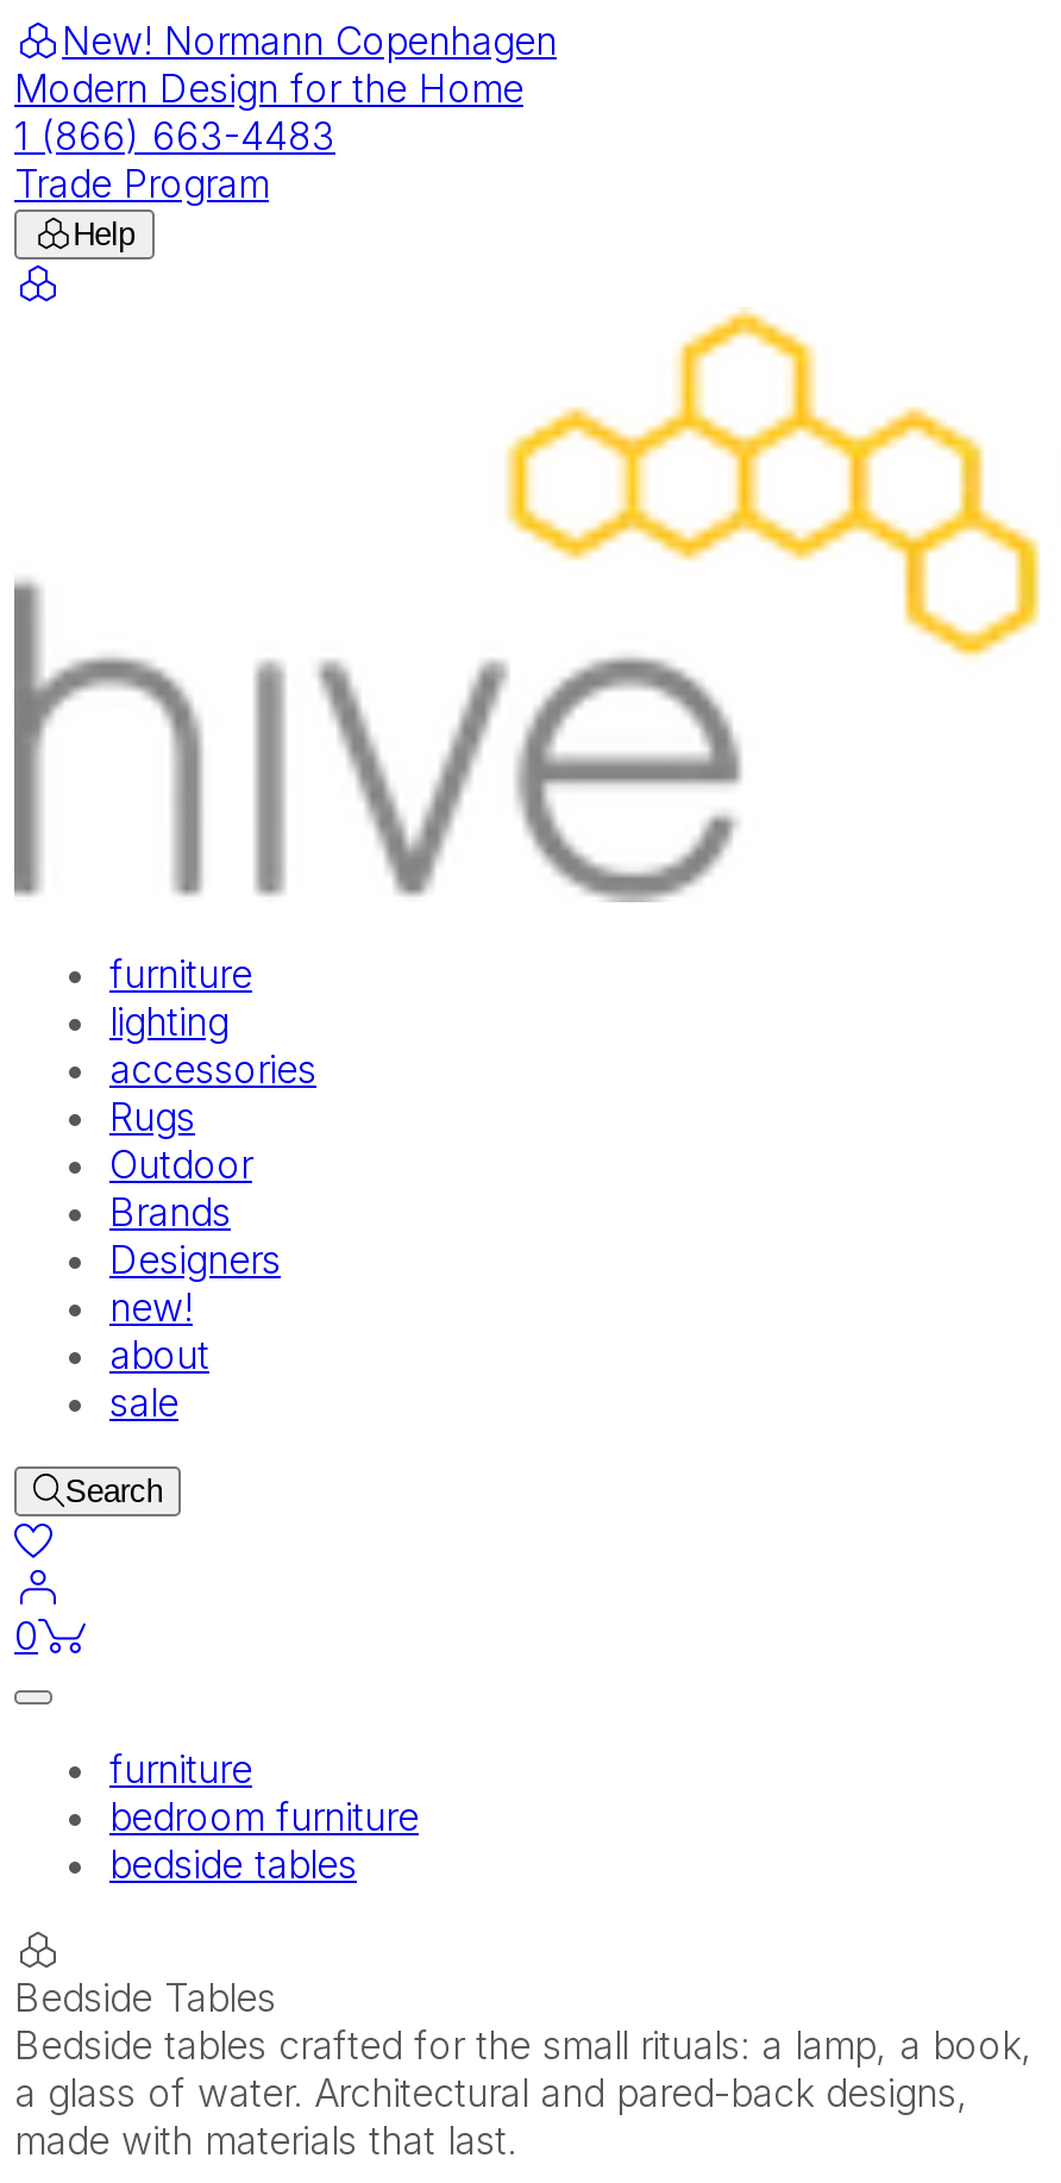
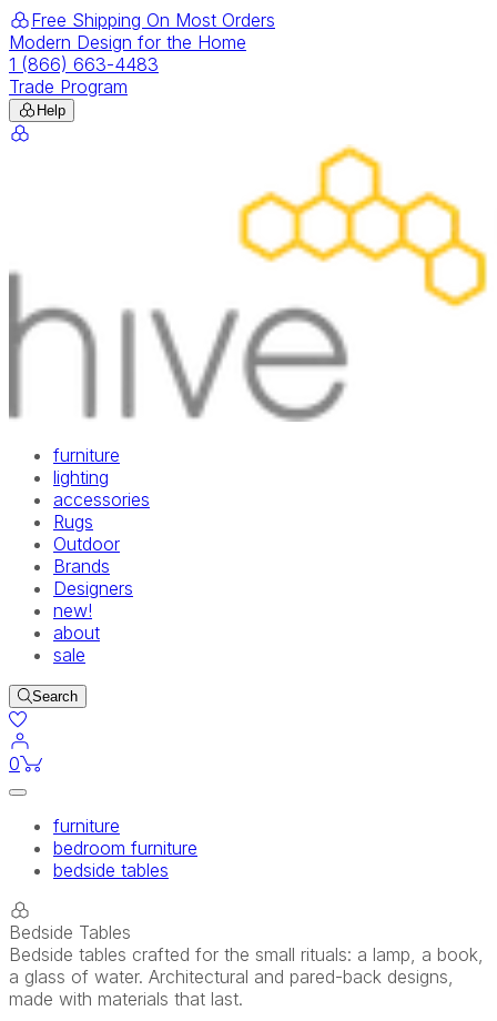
[62,17,557,64] New! Normann Copenhagen -> [31,9,275,31] Free Shipping On Most Orders

